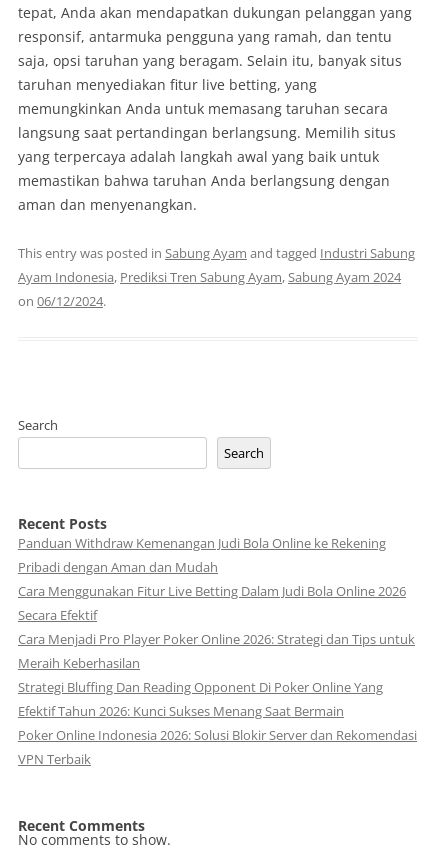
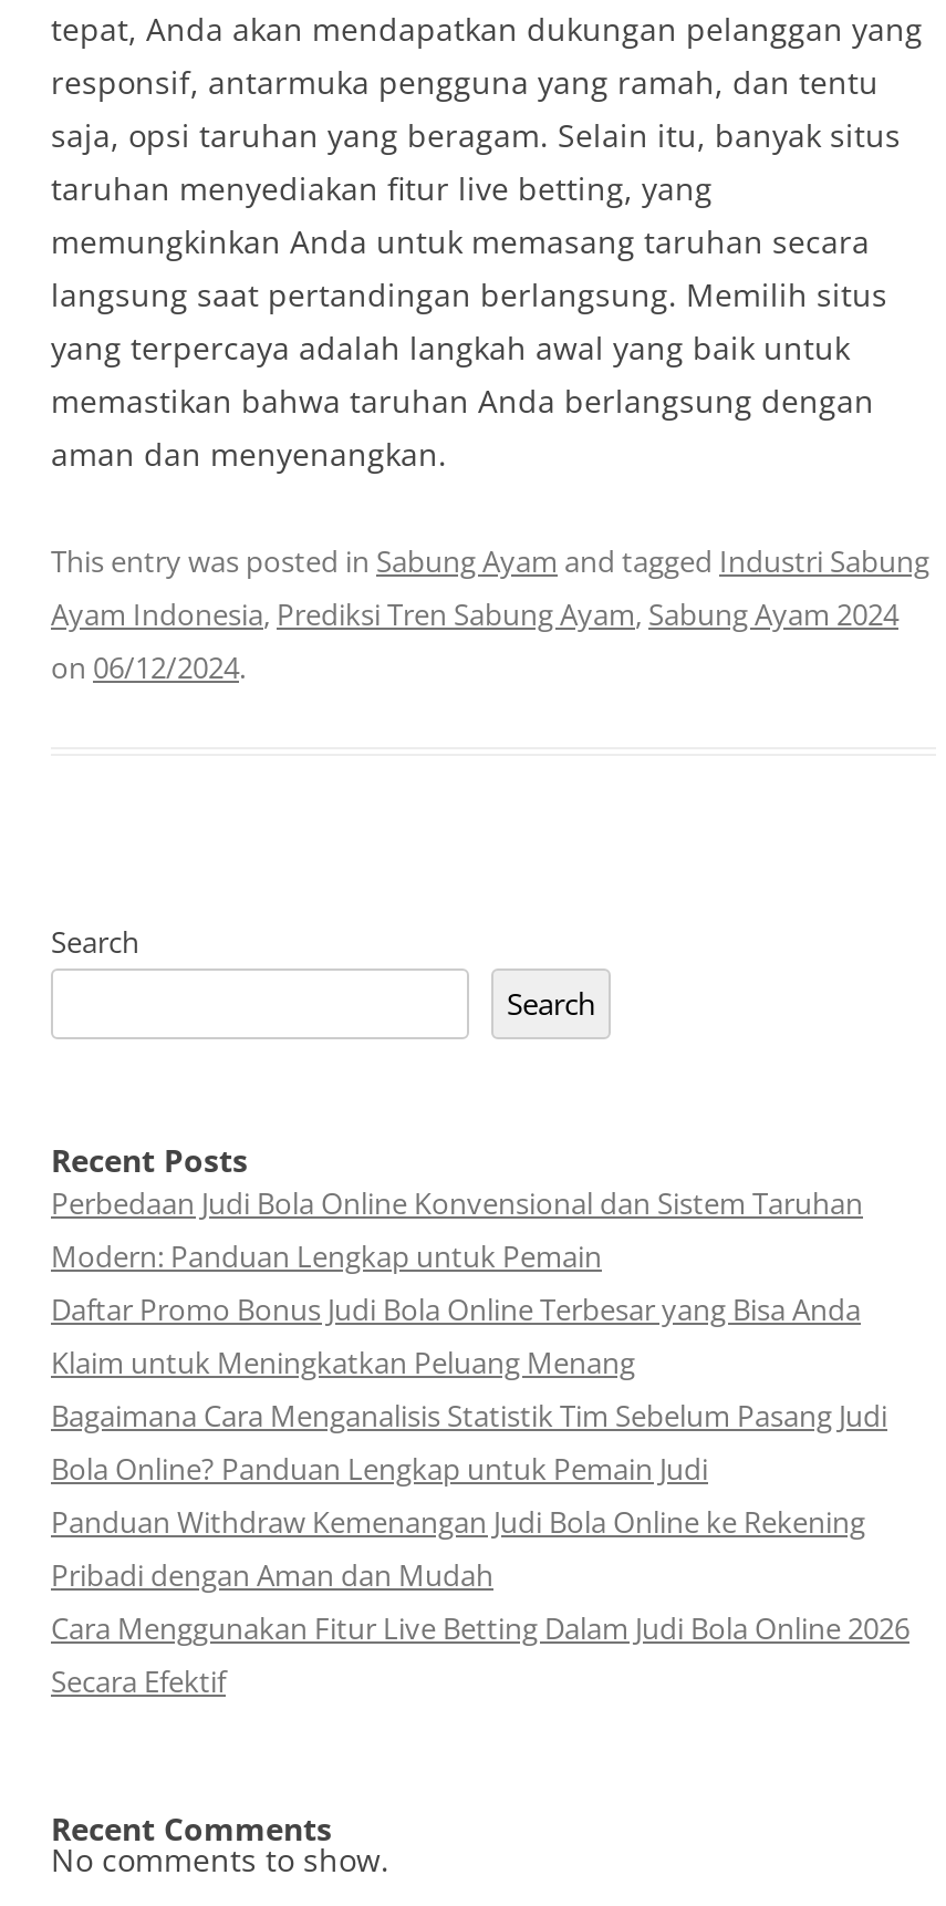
none -> [51,1182,887,1487] Perbedaan Judi Bola Online Konvensional dan Sistem Taruhan | Modern: Panduan Lengkap untuk Pemain | Daftar Promo Bonus Judi Bola Online Terbesar yang Bisa Anda | Klaim untuk Meningkatkan Peluang Menang | Bagaimana Cara Menganalisis Statistik Tim Sebelum Pasang Judi | Bola Online? Panduan Lengkap untuk Pemain Judi
moved [18,534,406,624] -> [51,1500,909,1700]: Panduan Withdraw Kemenangan Judi Bola Online ke Rekening | Pribadi dengan Aman dan Mudah | Cara Menggunakan Fitur Live Betting Dalam Judi Bola Online 2026 | Secara Efektif
[18,630,417,768] Cara Menjadi Pro Player Poker Online 2026: Strategi dan Tips untuk | Meraih Keberhasilan | Strategi Bluffing Dan Reading Opponent Di Poker Online Yang | Efektif Tahun 2026: Kunci Sukses Menang Saat Bermain | Poker Online Indonesia 2026: Solusi Blokir Server dan Rekomendasi | VPN Terbaik -> none

